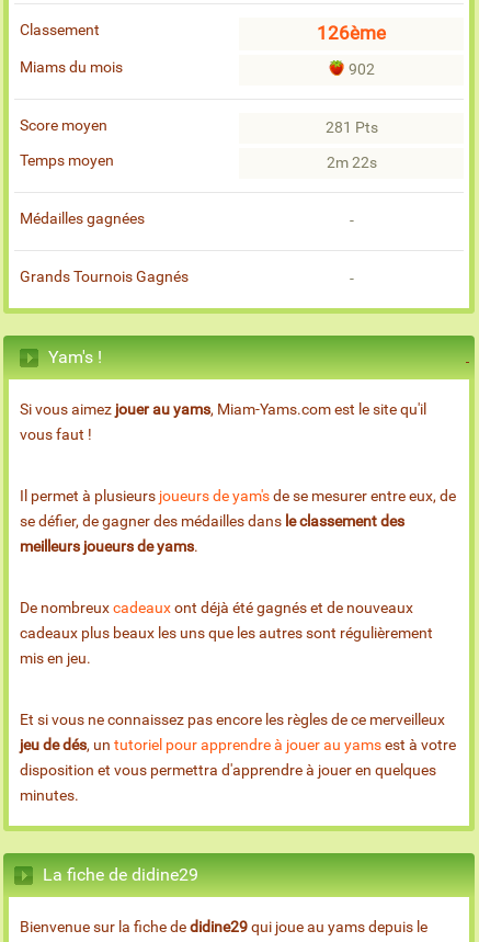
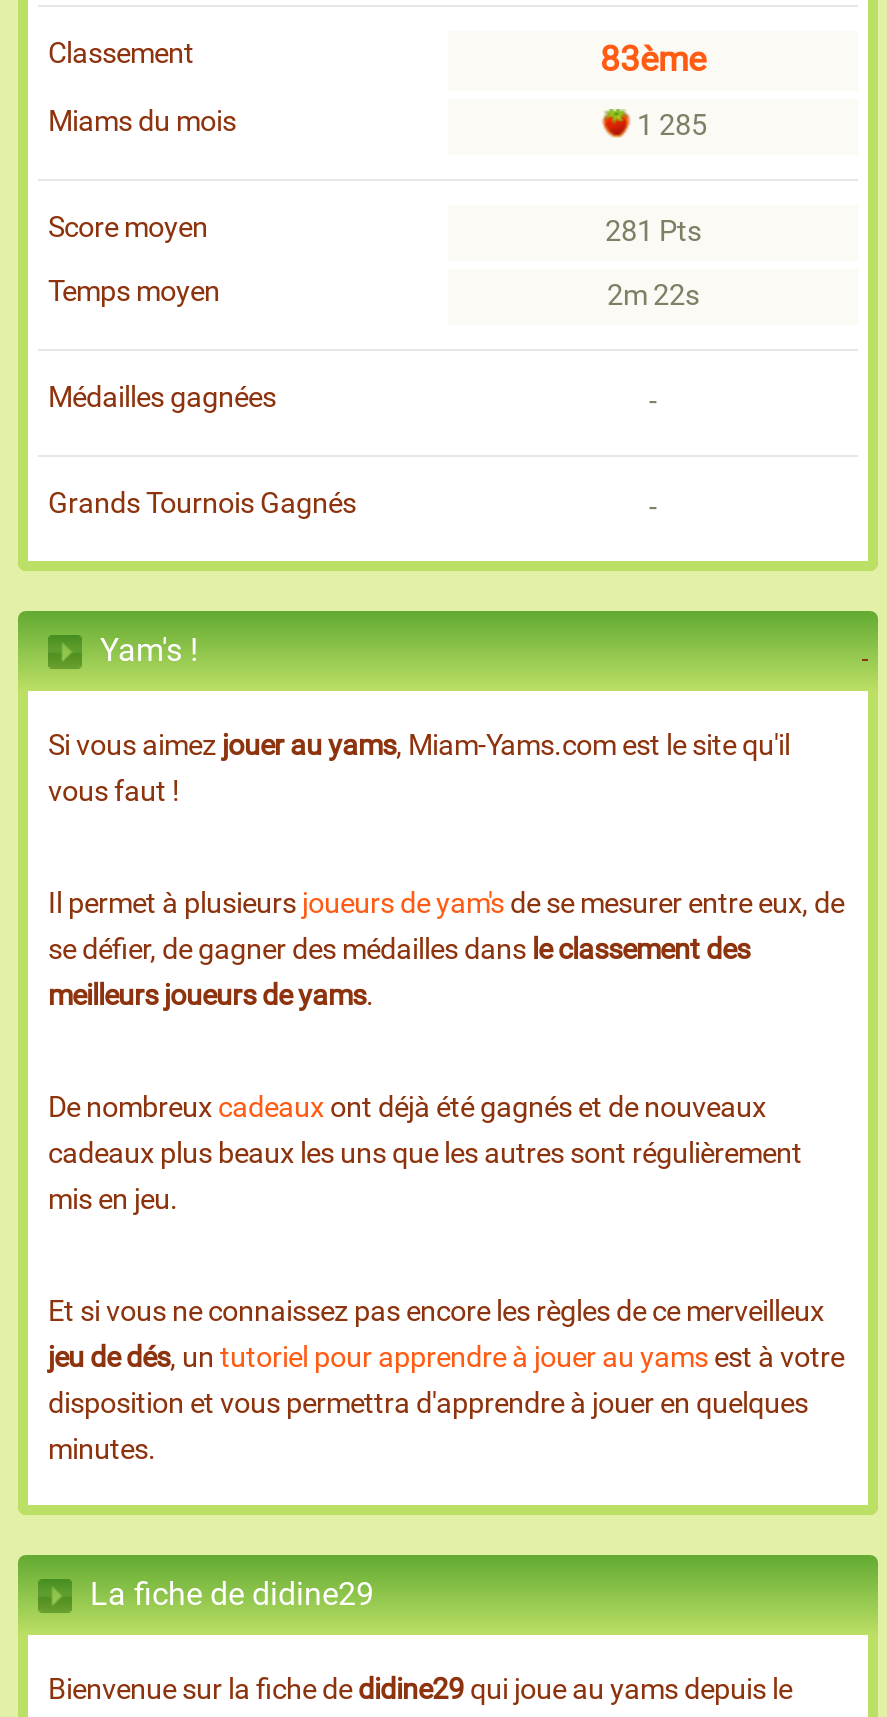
[317,22,386,44] 126ème -> [600,39,706,79] 83ème
[345,60,375,79] 902 -> [631,109,707,143] 1 285

